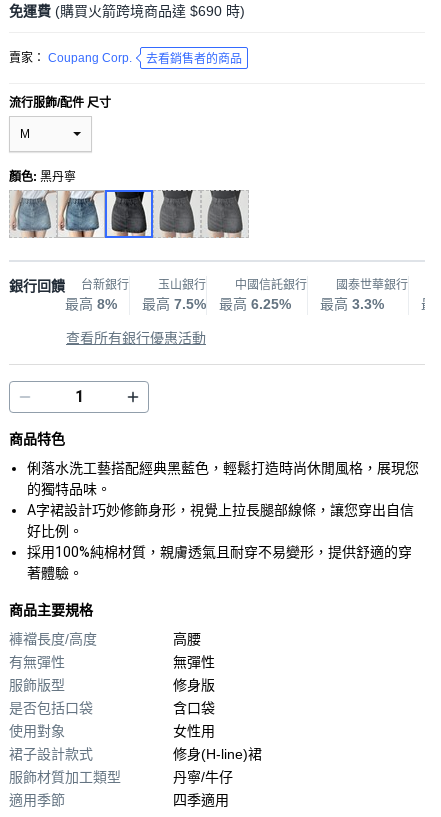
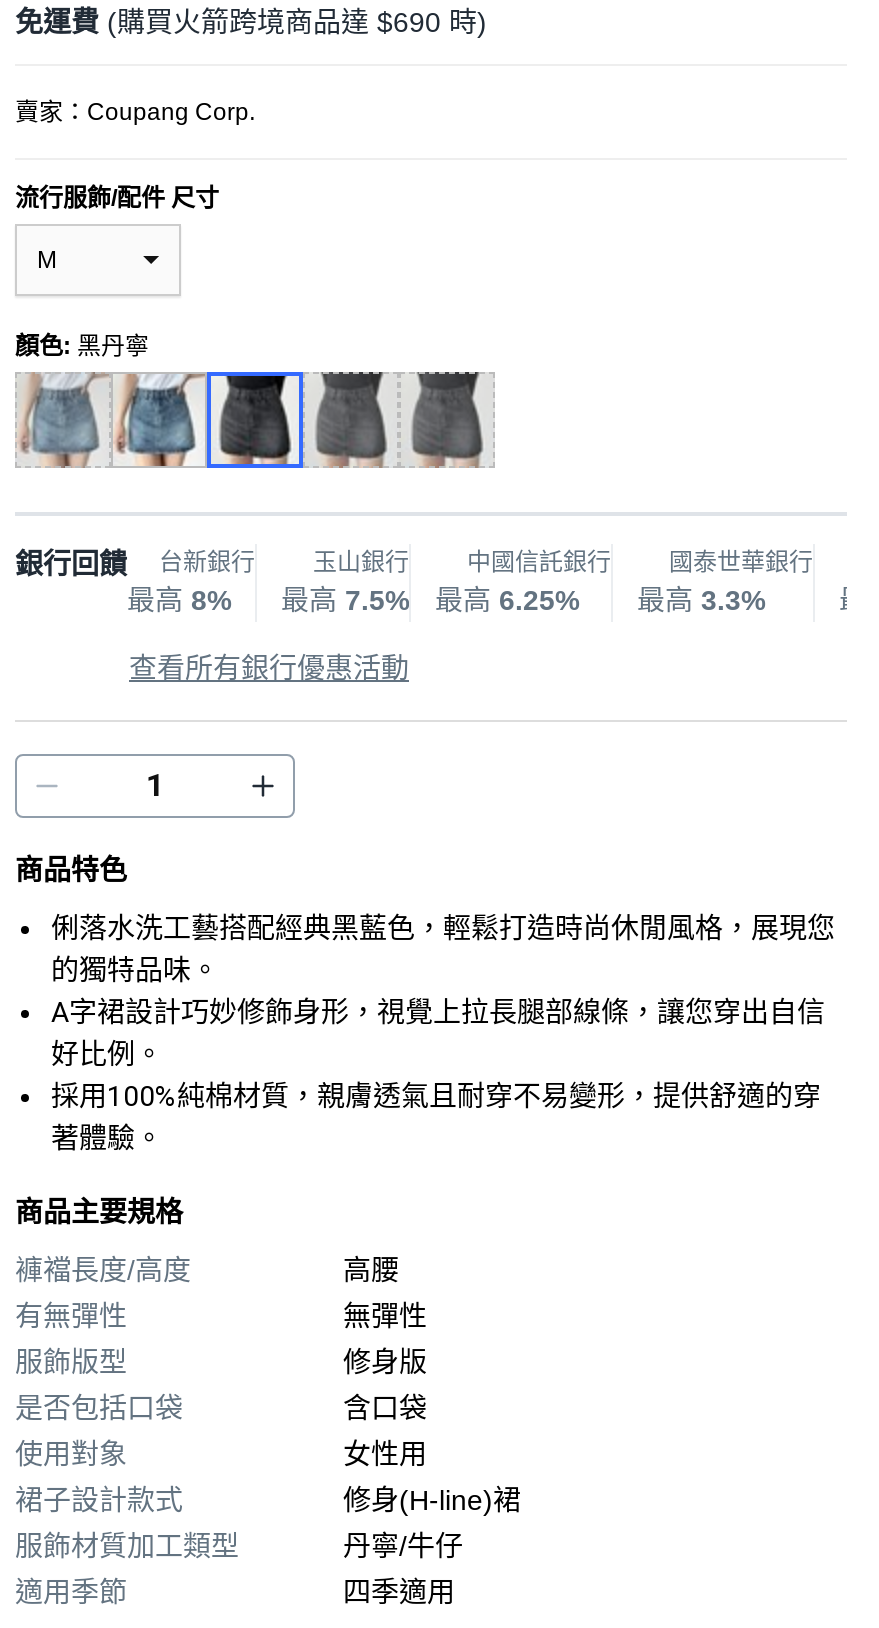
[9,51,242,66] 賣家： Coupang Corp. | 去看銷售者的商品 -> [15,98,255,126] 賣家：Coupang Corp.

